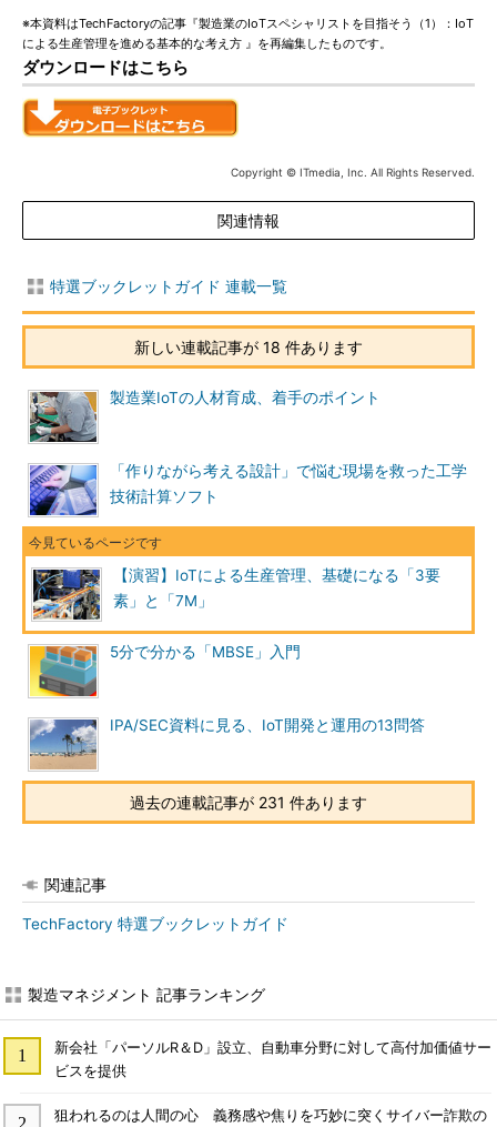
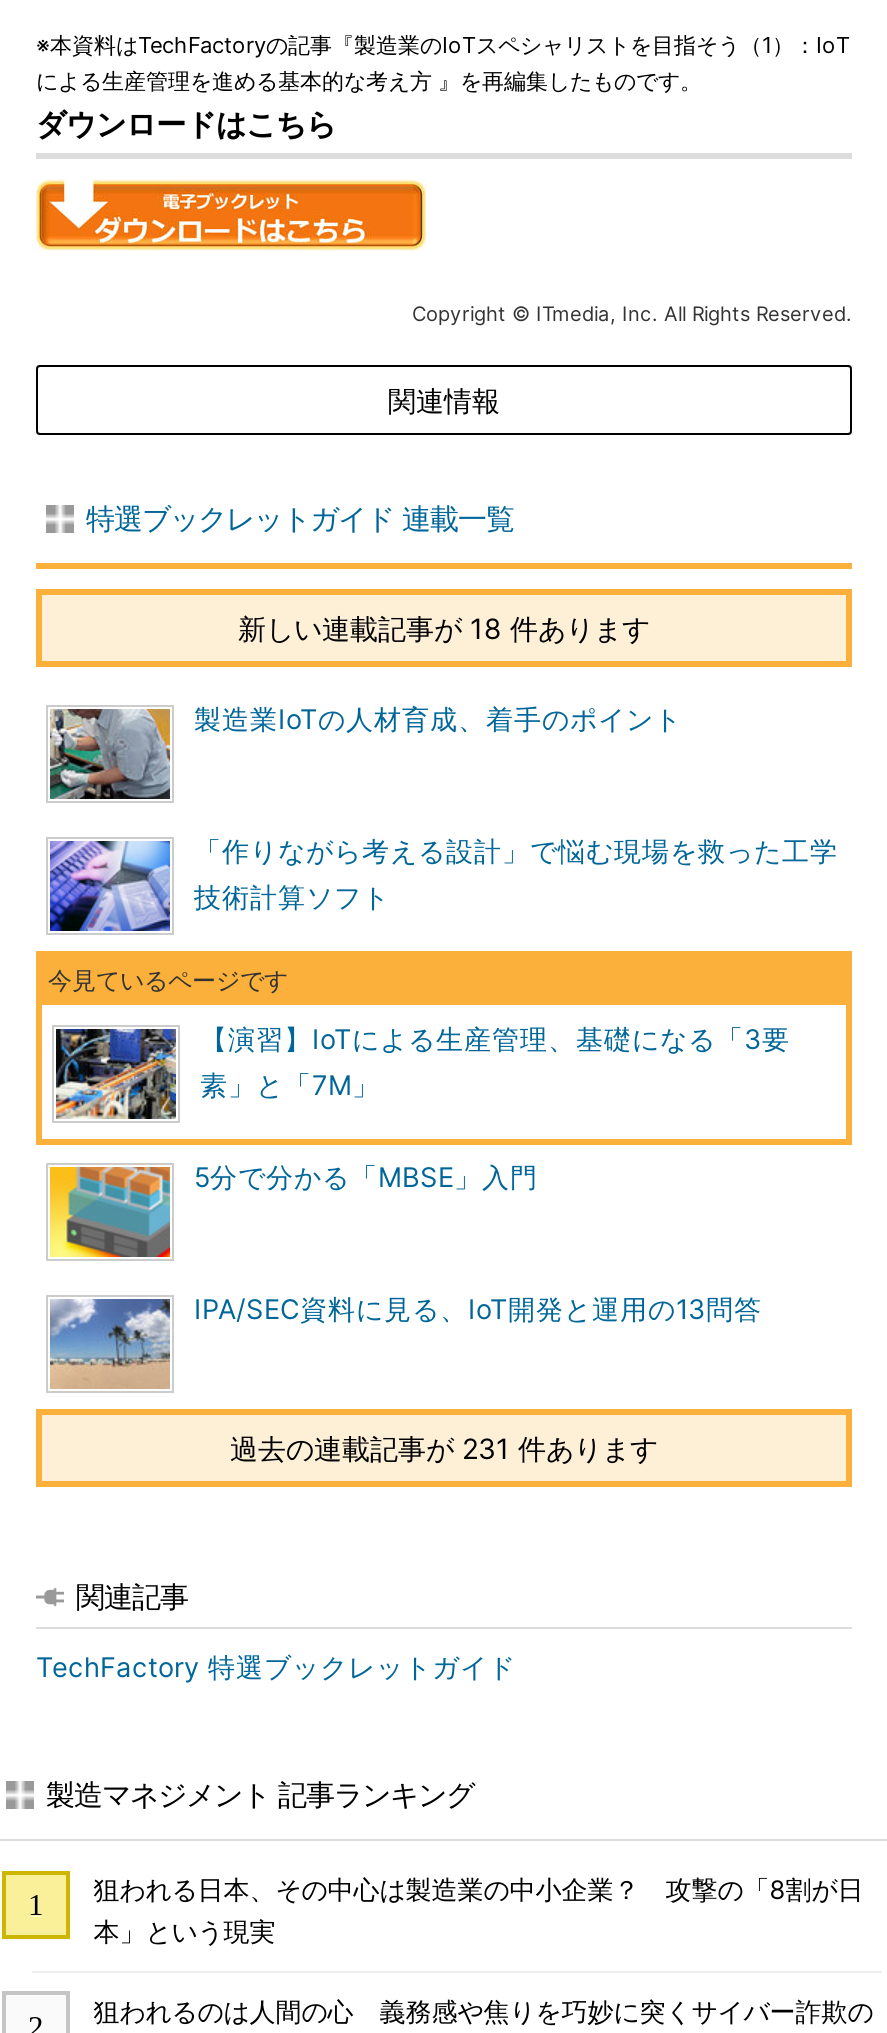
[54,1039,491,1079] 新会社「パーソルR＆D」設立、自動車分野に対して高付加価値サー | ビスを提供 -> [93,1875,863,1947] 狙われる日本、その中心は製造業の中小企業？ 攻撃の「8割が日 | 本」という現実

